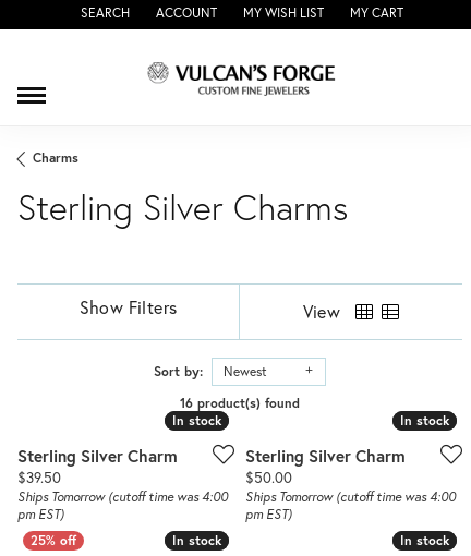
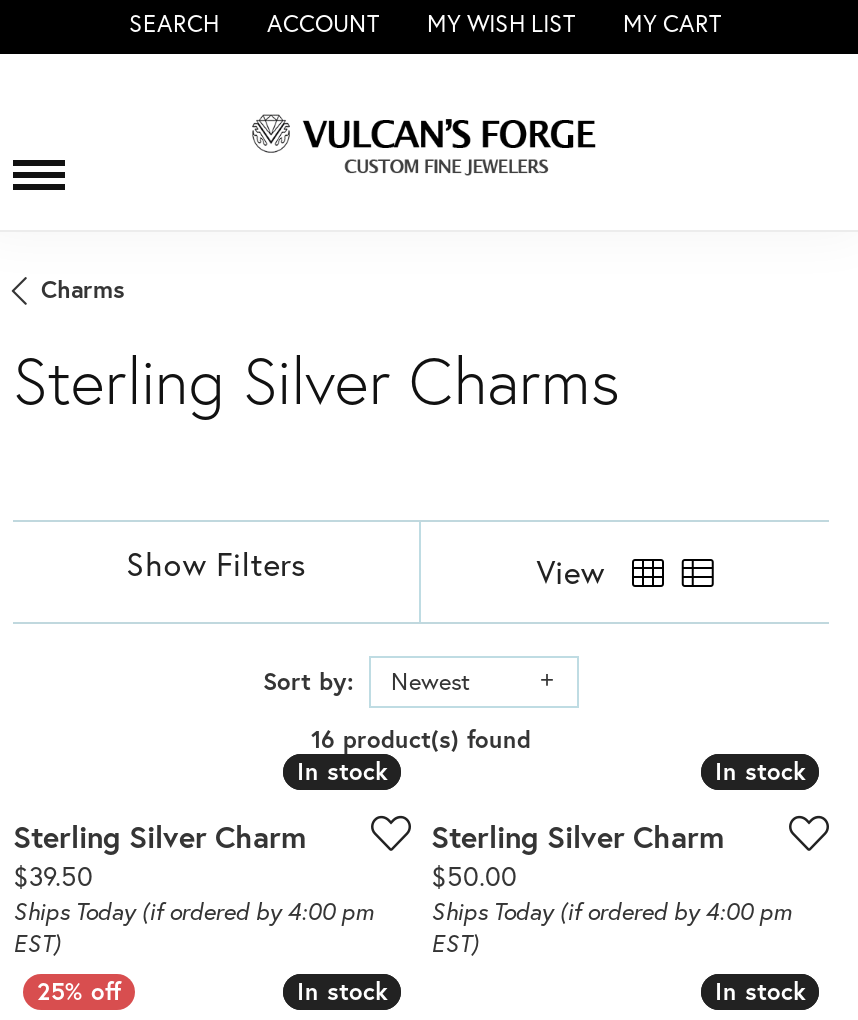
[17,488,228,522] Ships Tomorrow (cutoff time was 4:00 | pm EST) -> [13,895,373,957] Ships Today (if ordered by 4:00 pm | EST)
[245,488,456,522] Ships Tomorrow (cutoff time was 4:00 | pm EST) -> [431,895,791,957] Ships Today (if ordered by 4:00 pm | EST)

